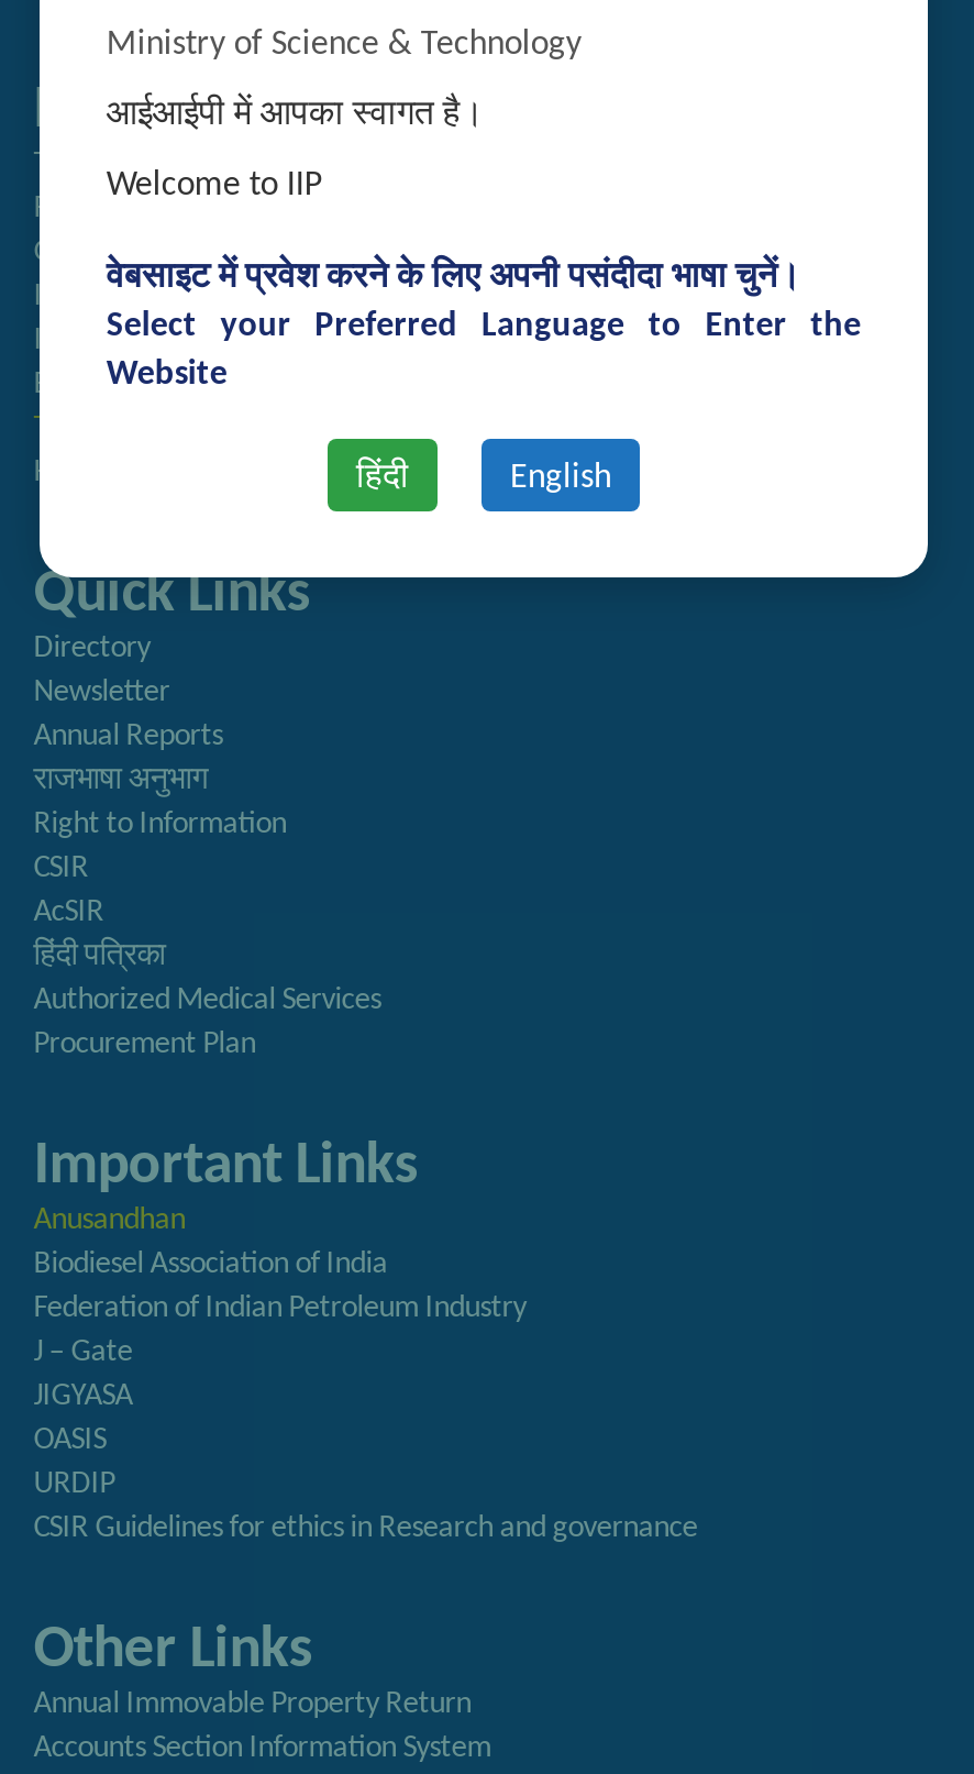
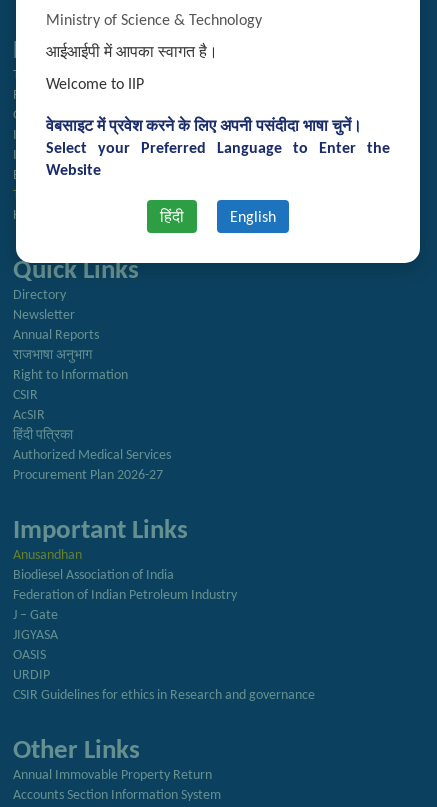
[33,1029,255,1062] Procurement Plan -> [13,468,163,483] Procurement Plan 2026-27

